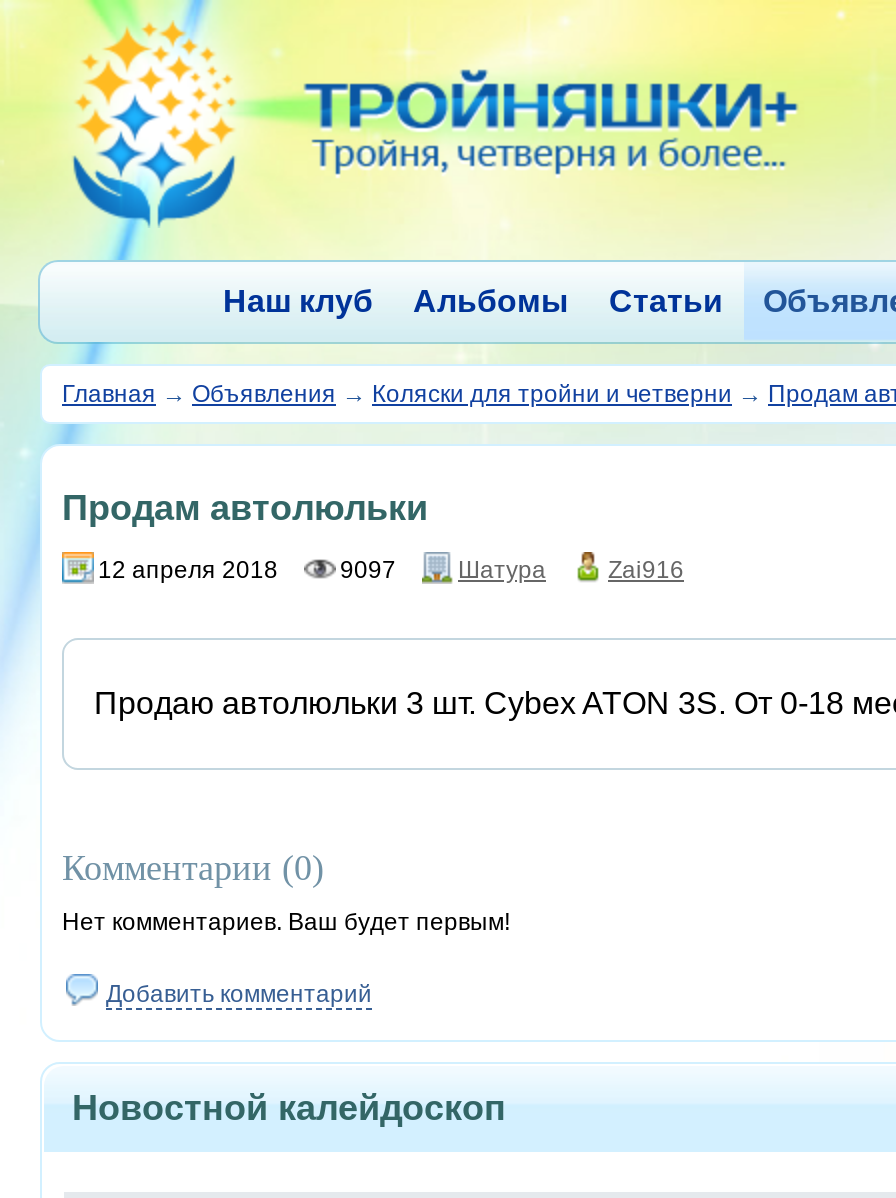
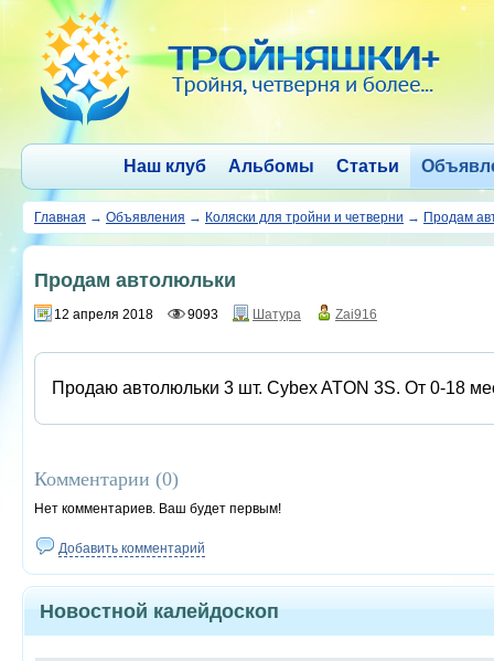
[340,556,396,584] 9097 -> [187,307,218,322] 9093

